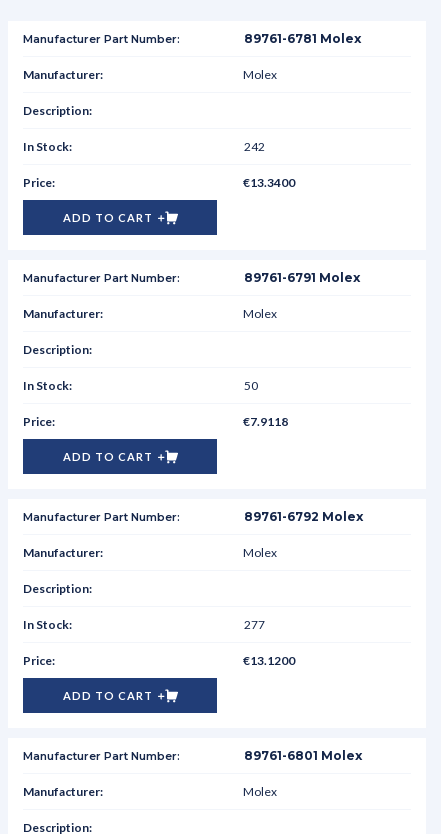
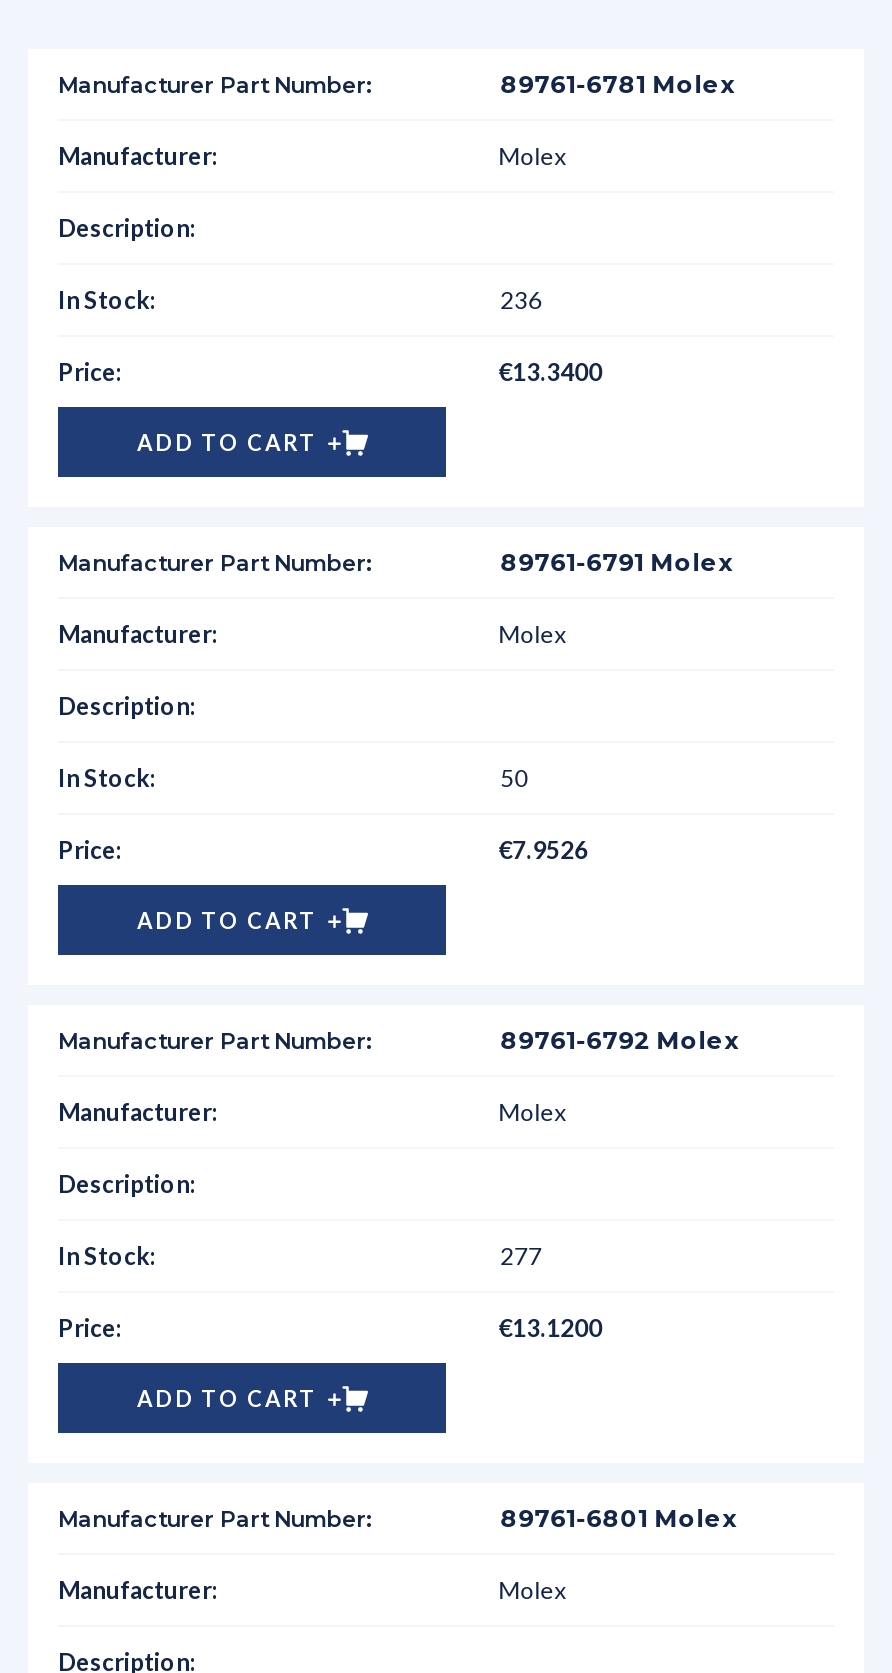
[244,139,265,154] 242 -> [500,285,542,315] 236
[243,414,288,429] €7.9118 -> [498,835,588,865] €7.9526

